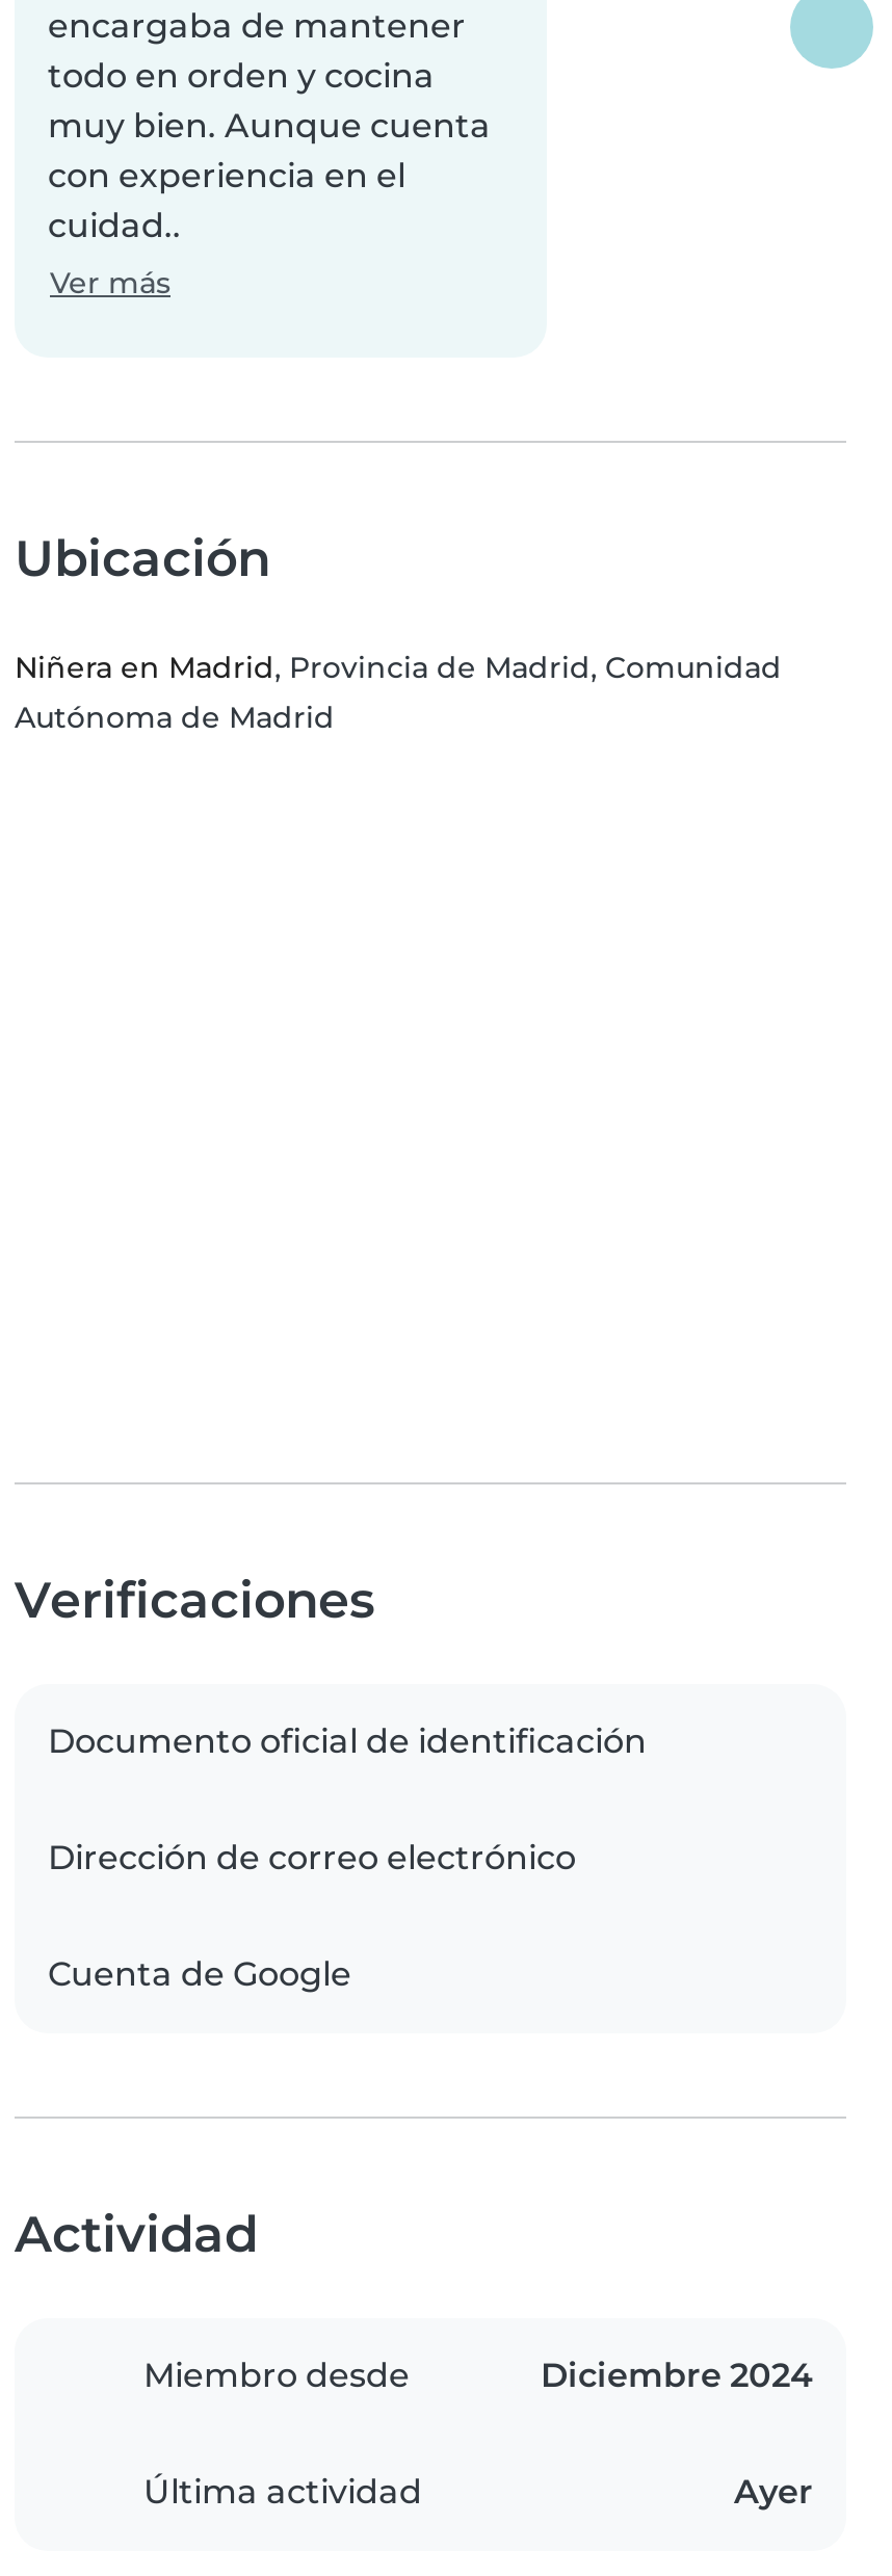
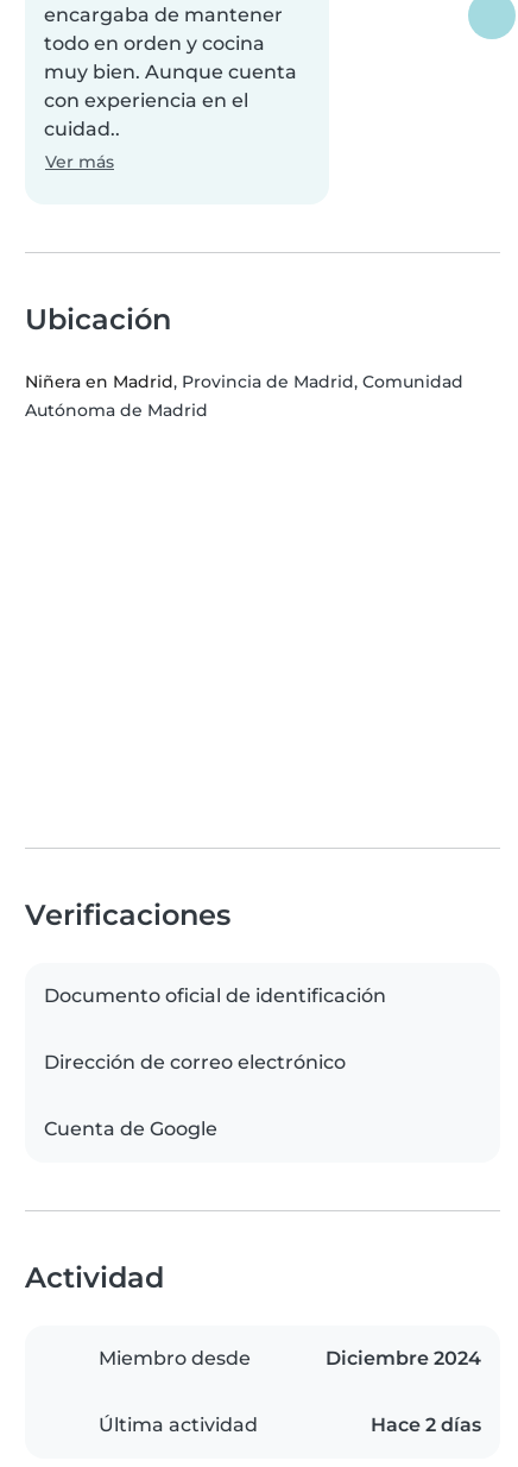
[734,2473,813,2512] Ayer -> [371,1414,481,1437] Hace 2 días

